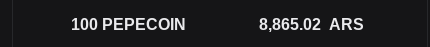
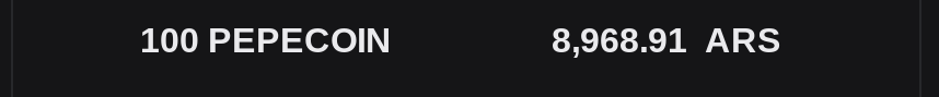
[259,16,364,33] 8,865.02 ARS -> [552,22,781,59] 8,968.91 ARS

